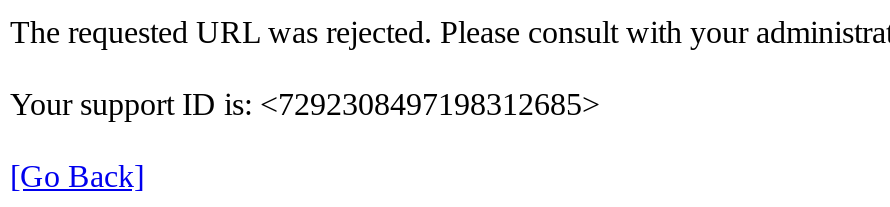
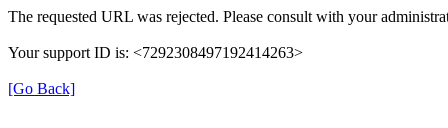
[10,87,600,121] Your support ID is: <7292308497198312685> -> [8,44,303,61] Your support ID is: <7292308497192414263>

